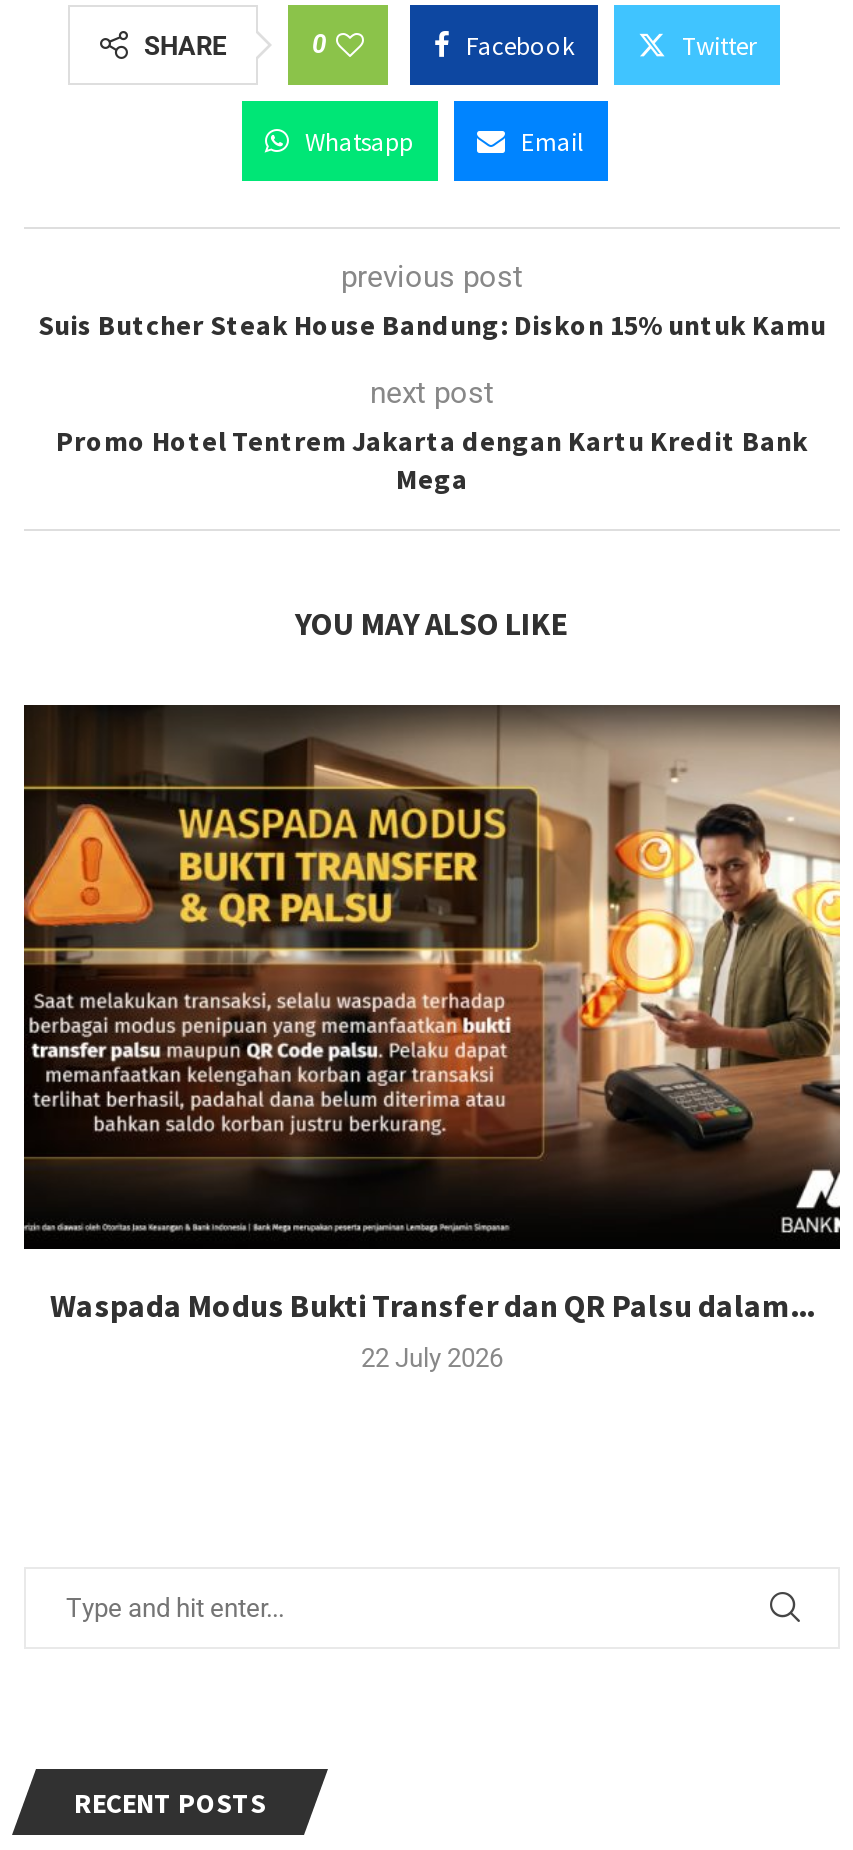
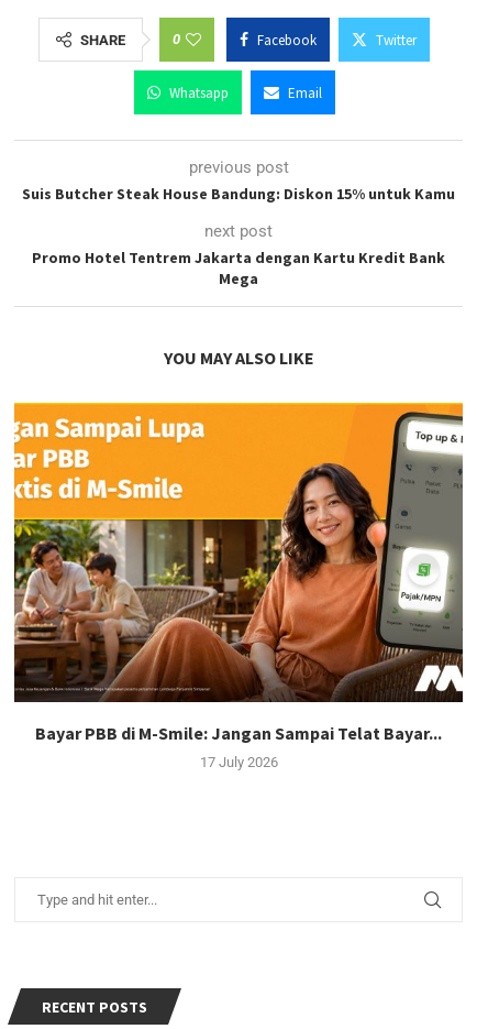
[22,703,842,1373] [image] | Waspada Modus Bukti Transfer dan QR Palsu dalam... | 22 July 2026 -> [13,402,464,770] [image] | Bayar PBB di M-Smile: Jangan Sampai Telat Bayar... | 17 July 2026

